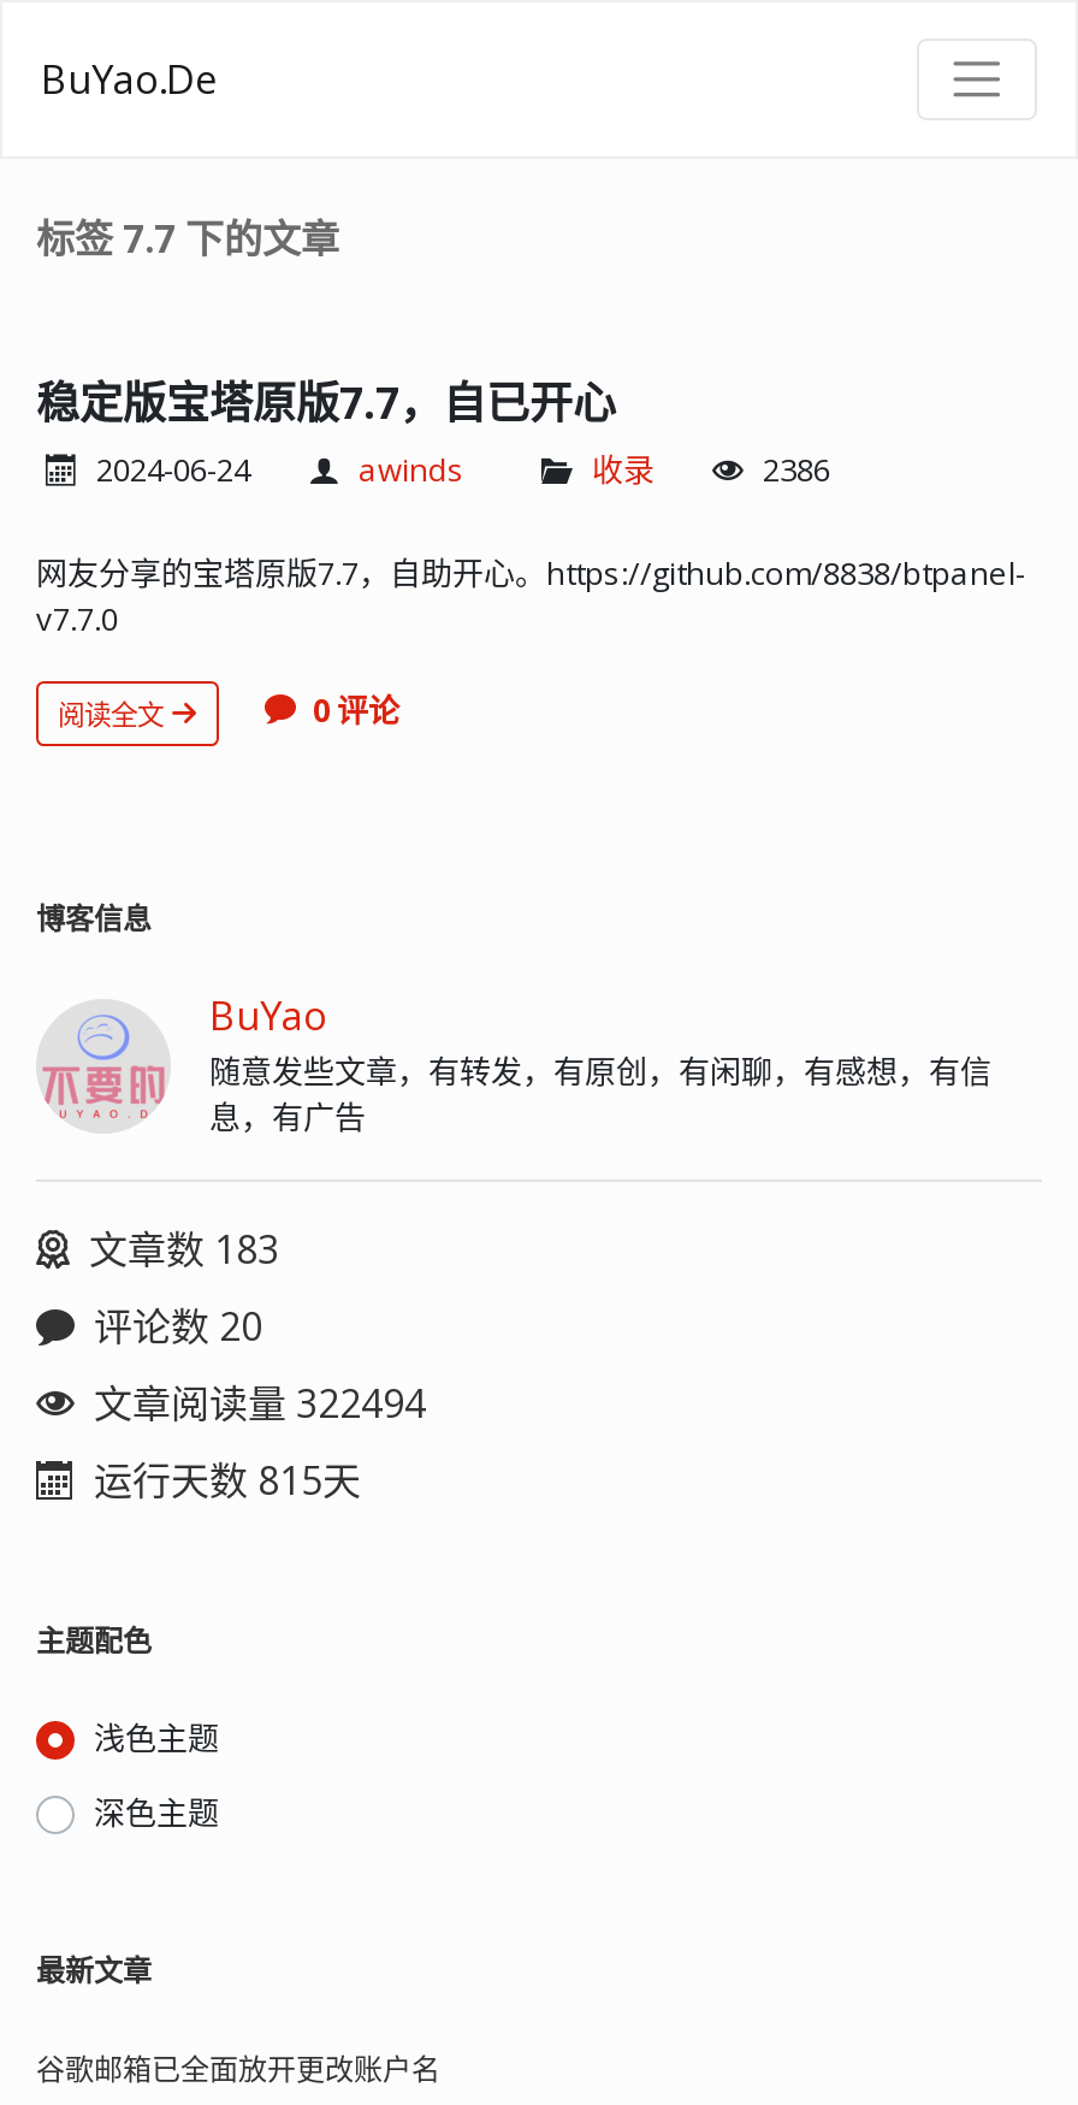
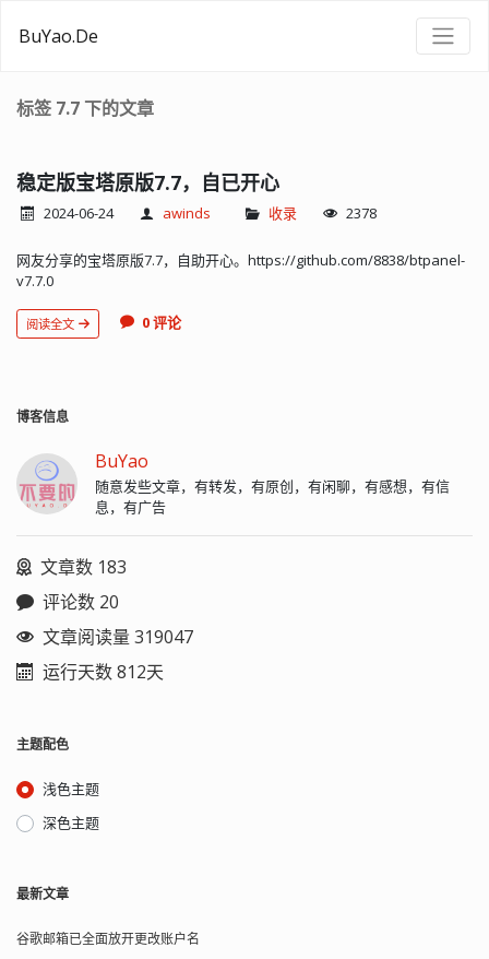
[763,447,830,491] 2386 -> [346,203,377,223] 2378
[94,1377,426,1430] 文章阅读量 322494 -> [43,625,193,649] 文章阅读量 319047
[94,1454,361,1507] 运行天数 815天 -> [43,660,164,684] 运行天数 812天

